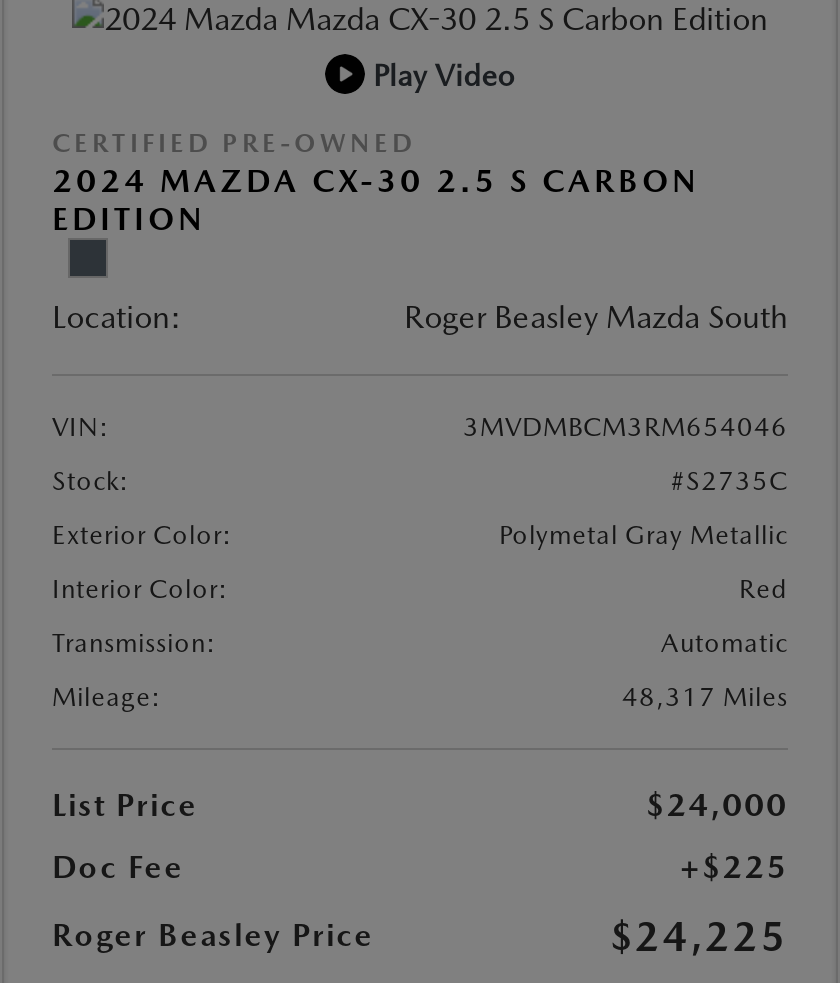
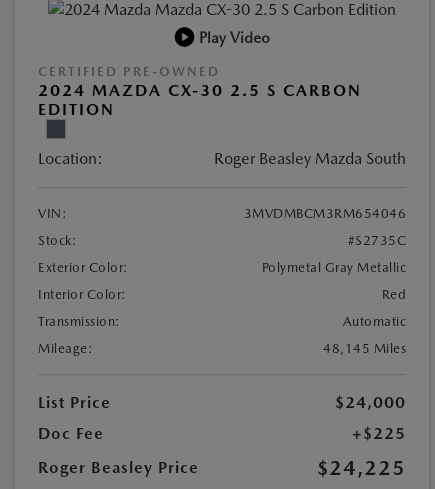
[622,682,788,712] 48,317 Miles -> [323,341,406,356] 48,145 Miles

